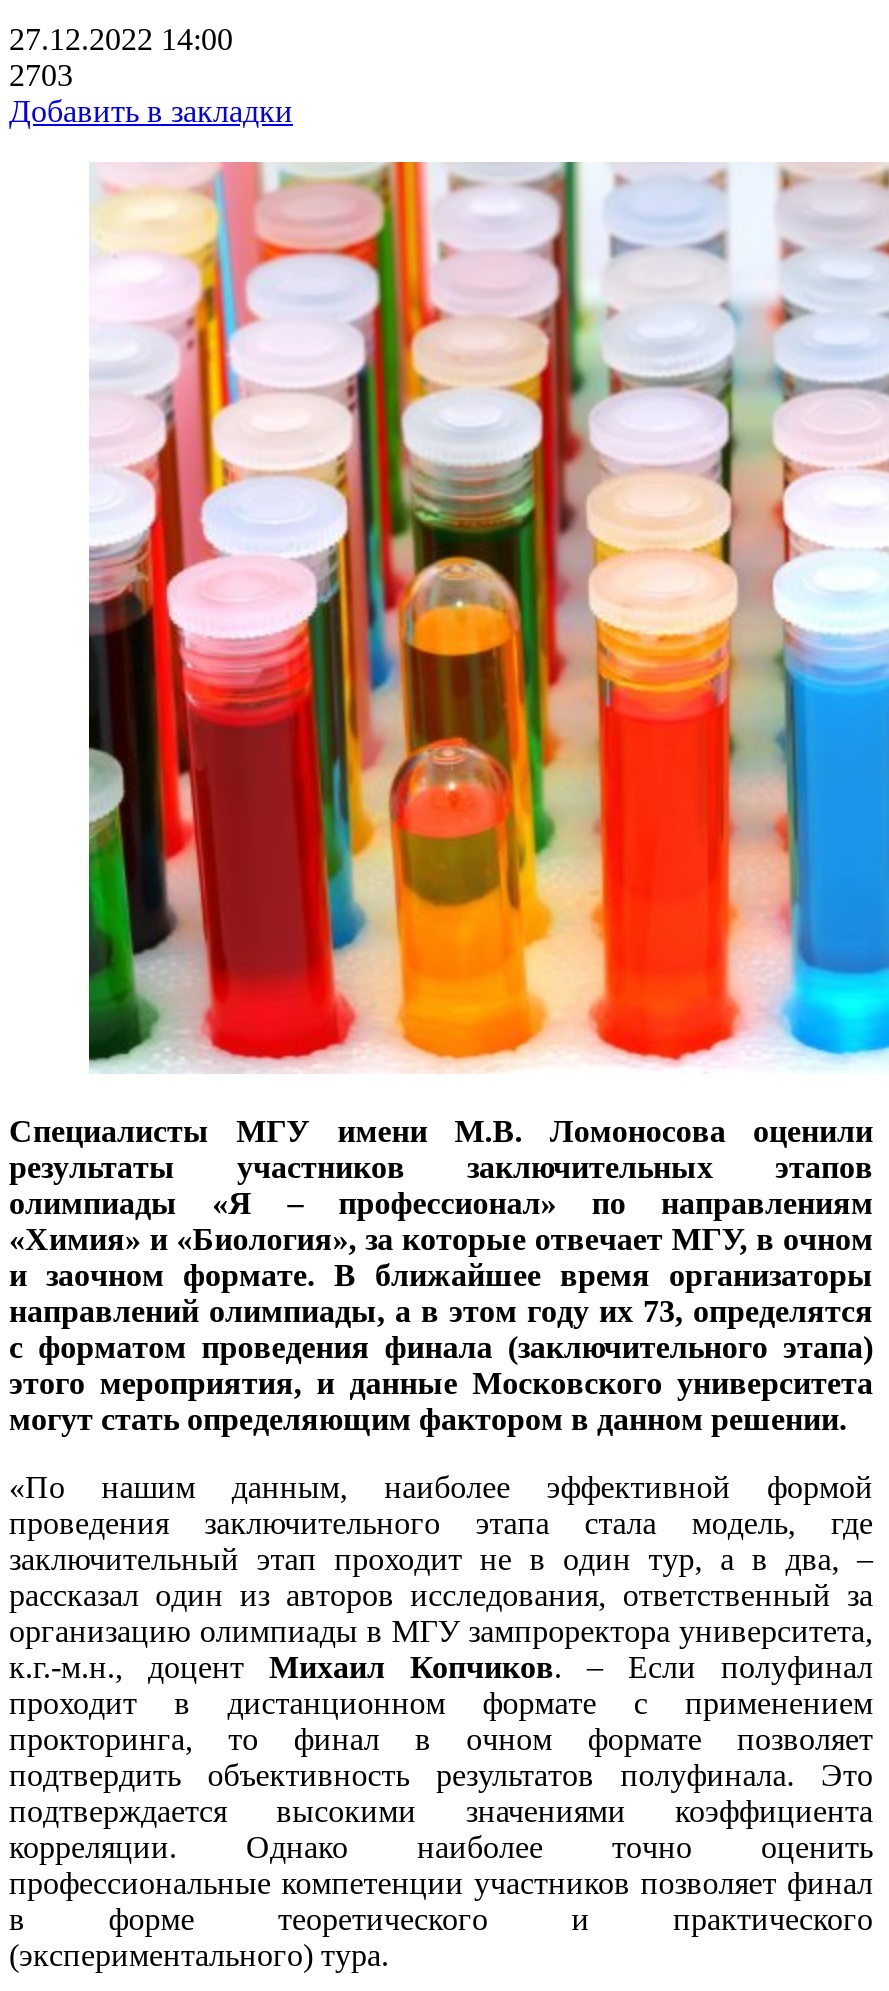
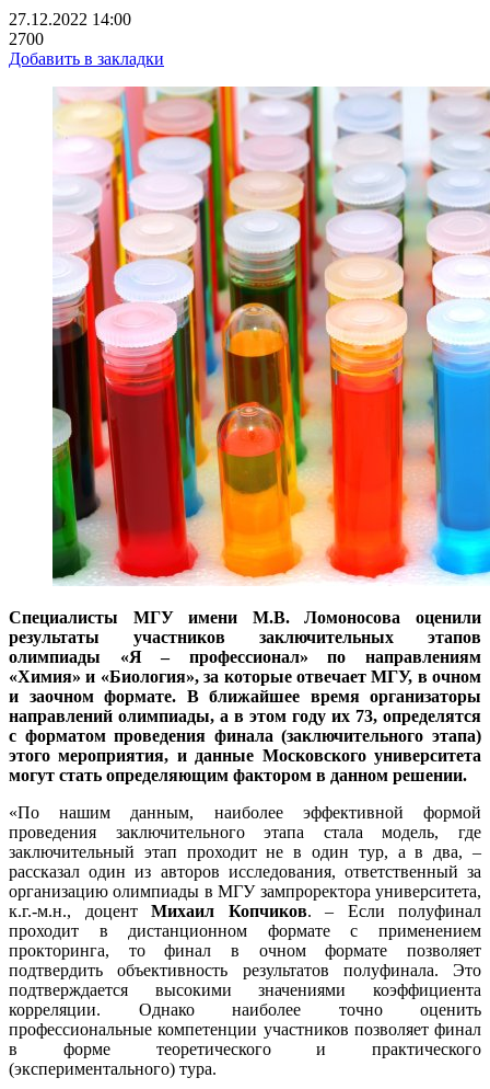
[9,59,73,93] 2703 -> [9,30,44,49] 2700

